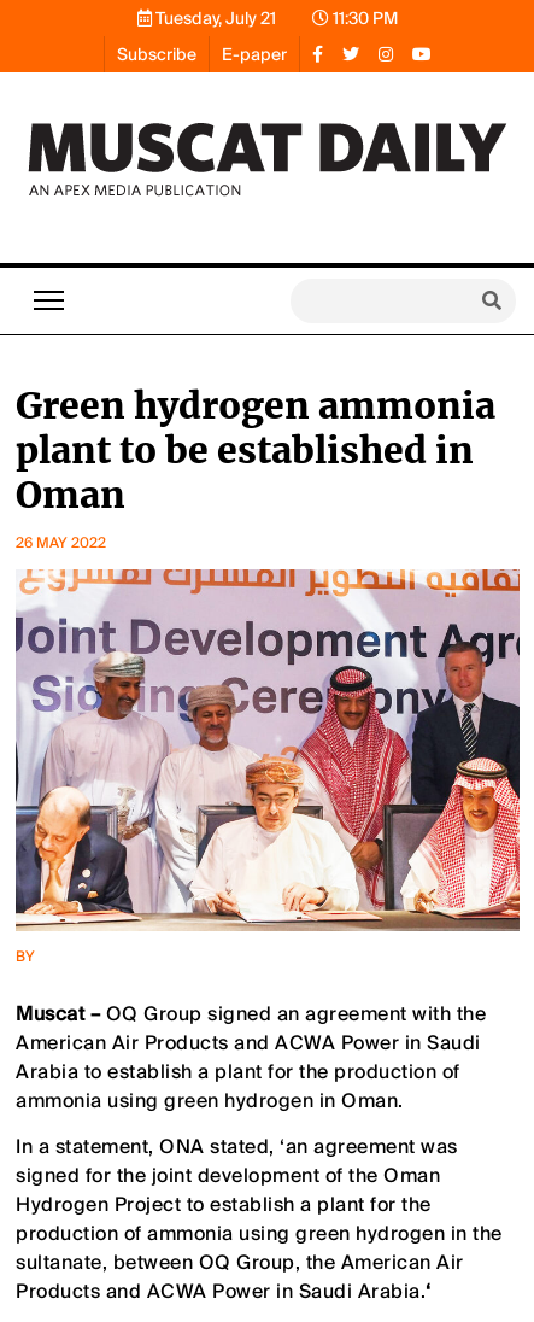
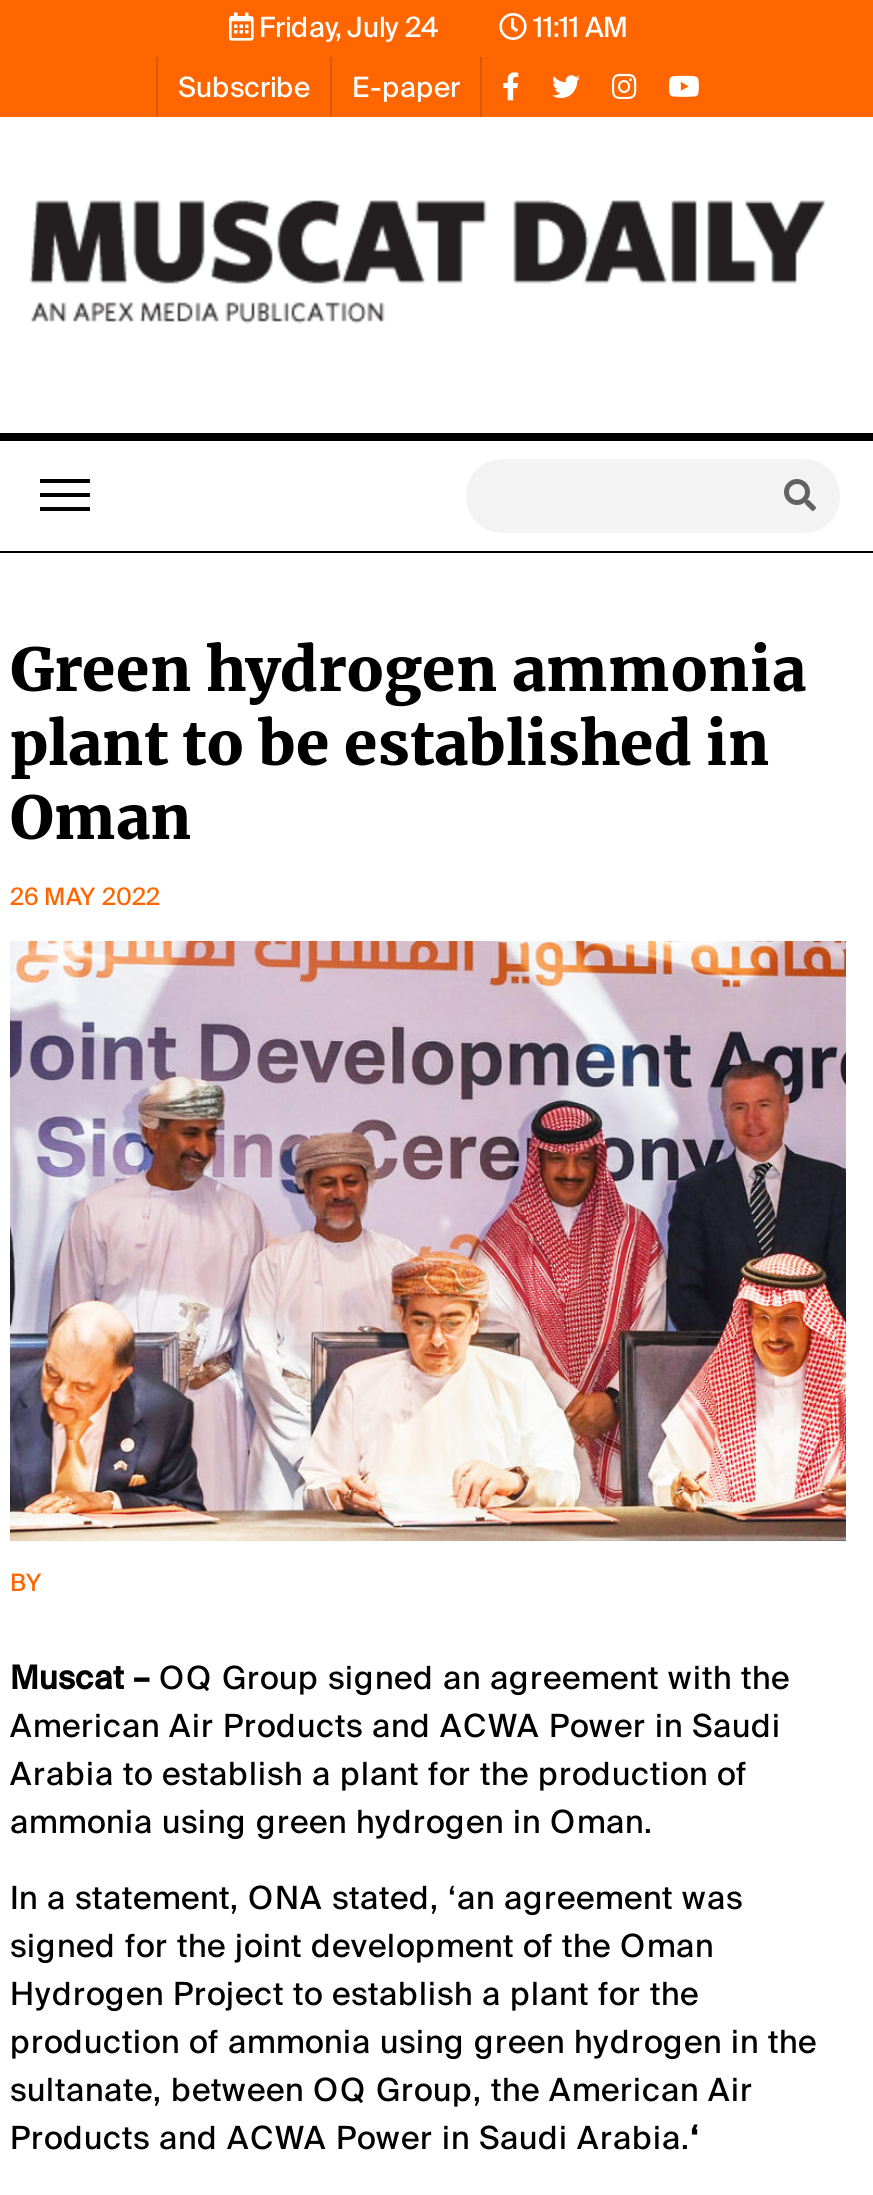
[152,7,398,29] Tuesday, July 21 | 11:30 PM -> [253,9,627,45] Friday, July 24 | 11:11 AM

